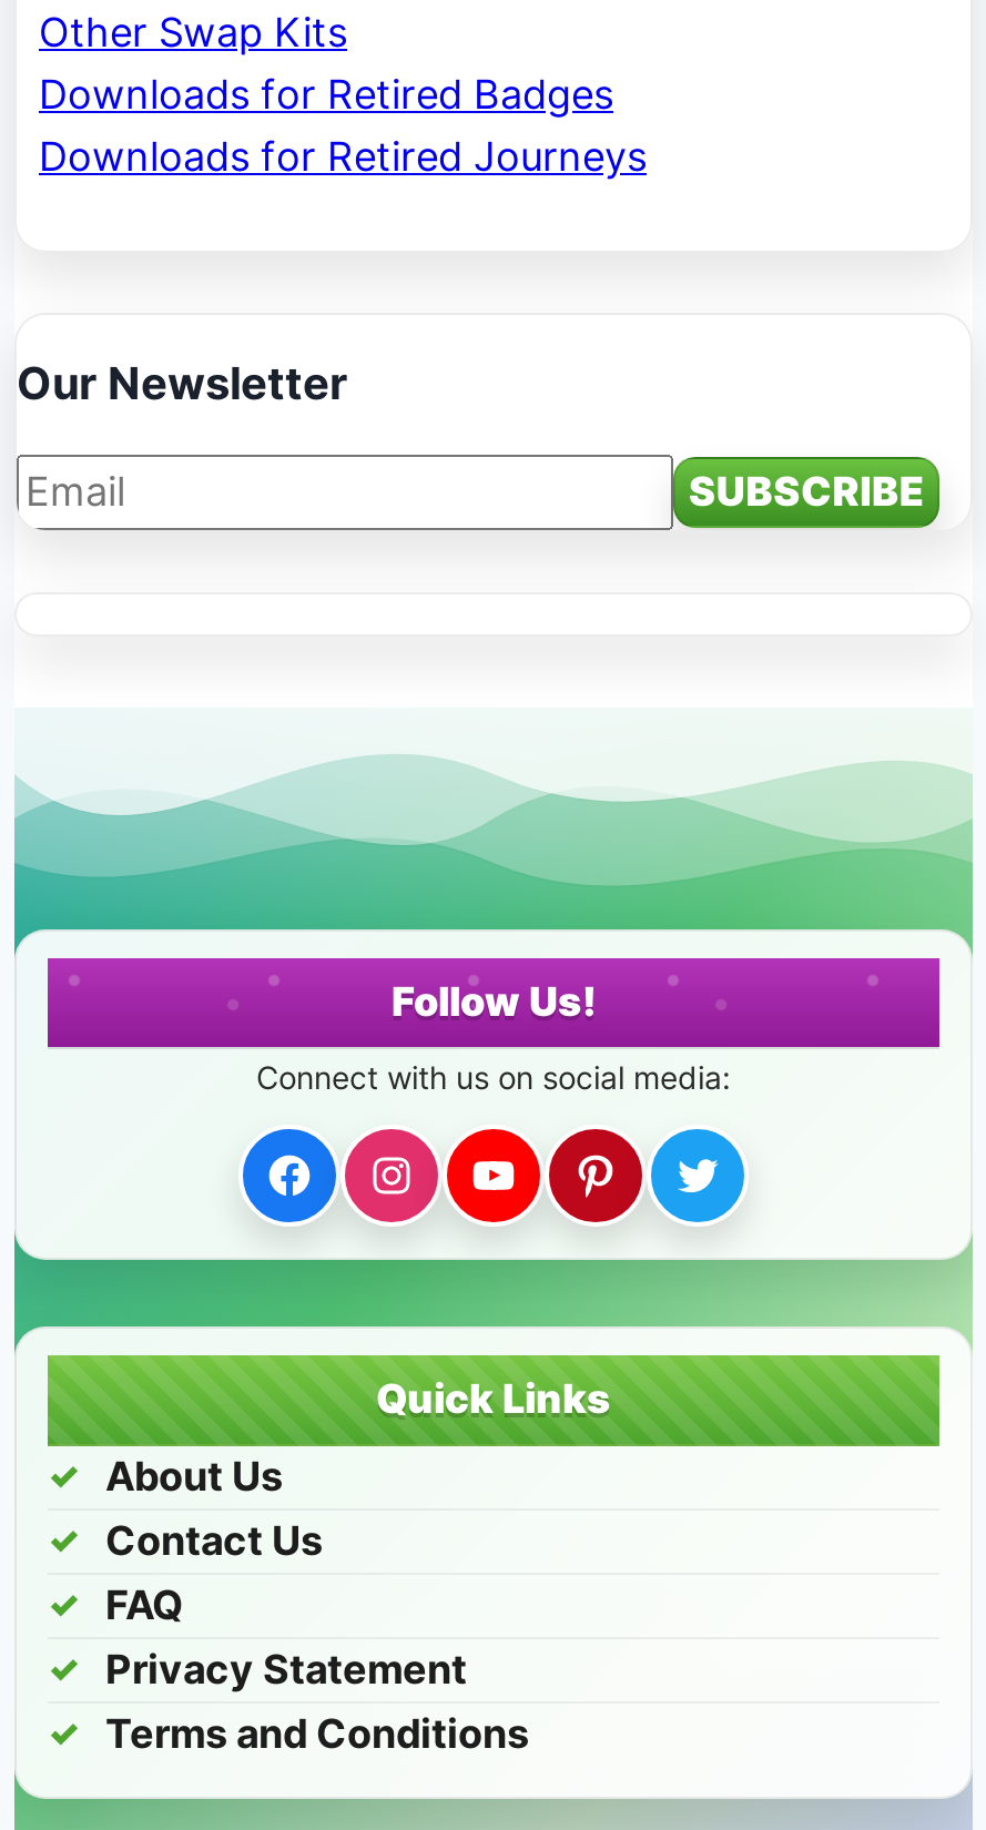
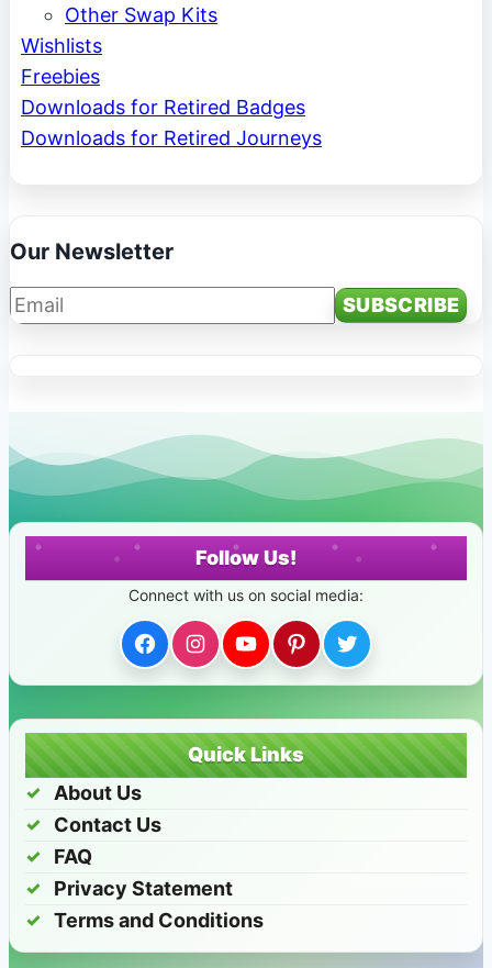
none -> [21,35,102,88] Wishlists | Freebies

